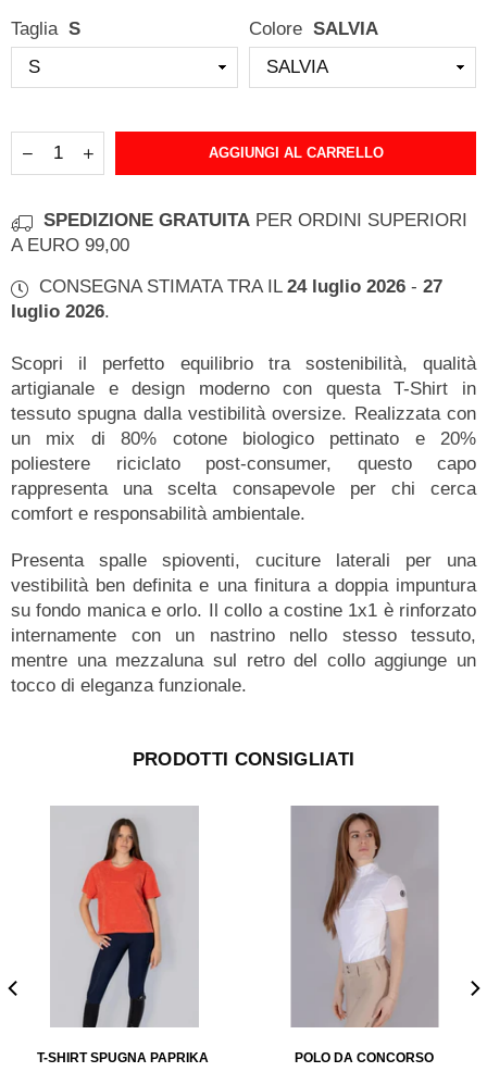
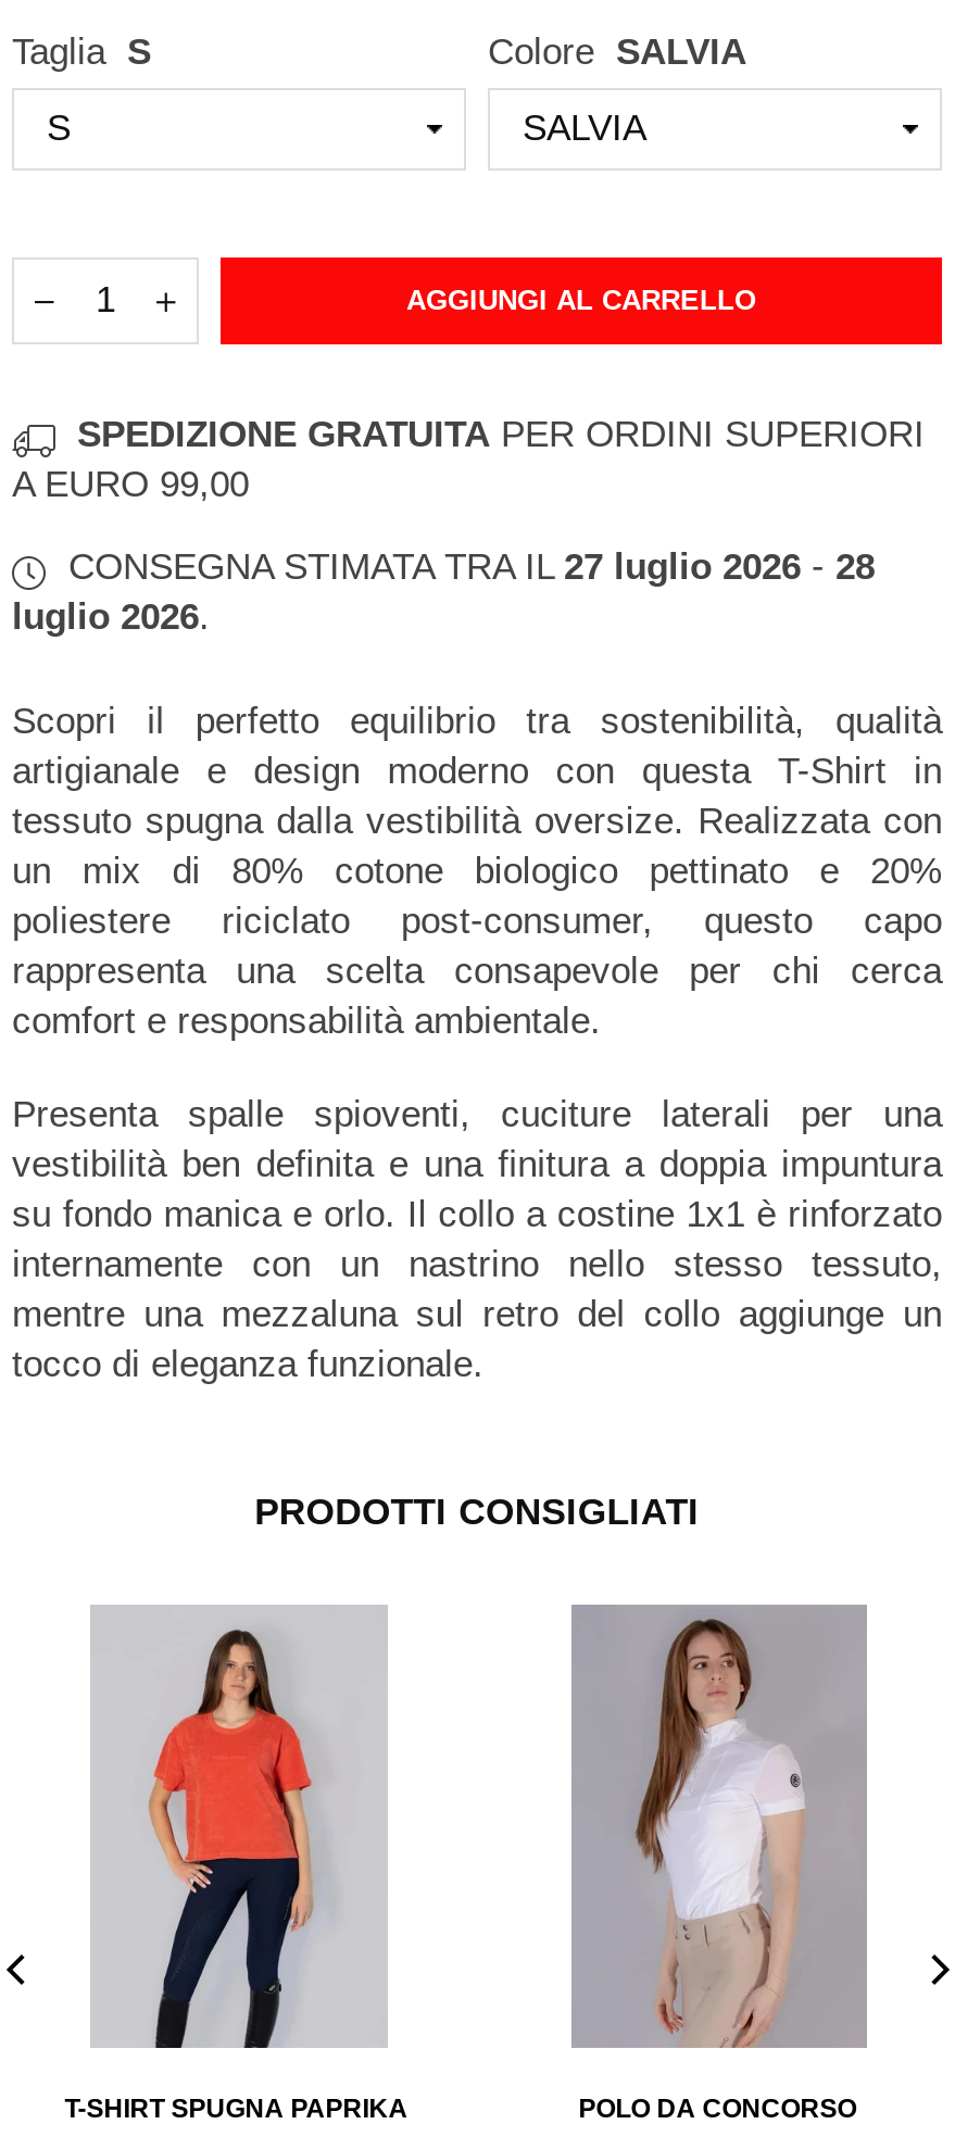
[34,276,442,297] CONSEGNA STIMATA TRA IL 24 luglio 2026 - 27 -> [58,546,875,587] CONSEGNA STIMATA TRA IL 27 luglio 2026 - 28

